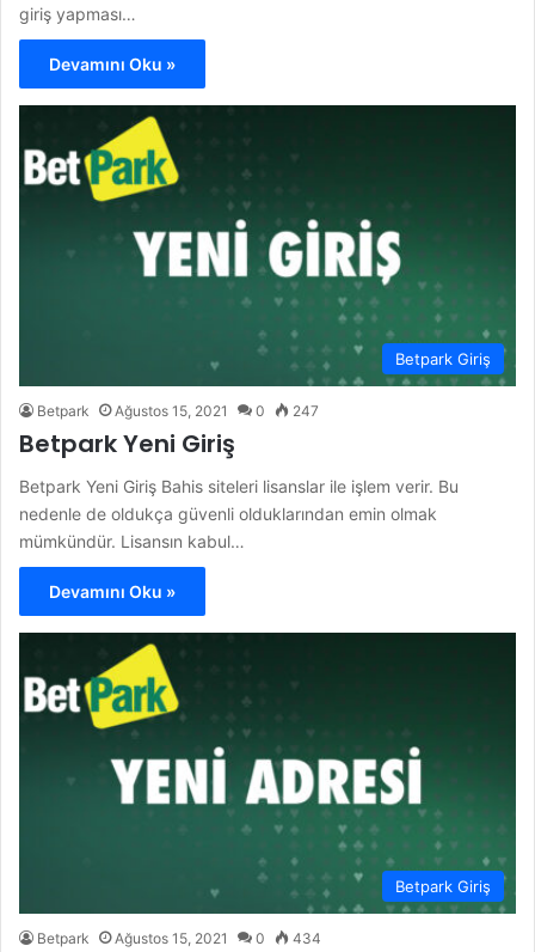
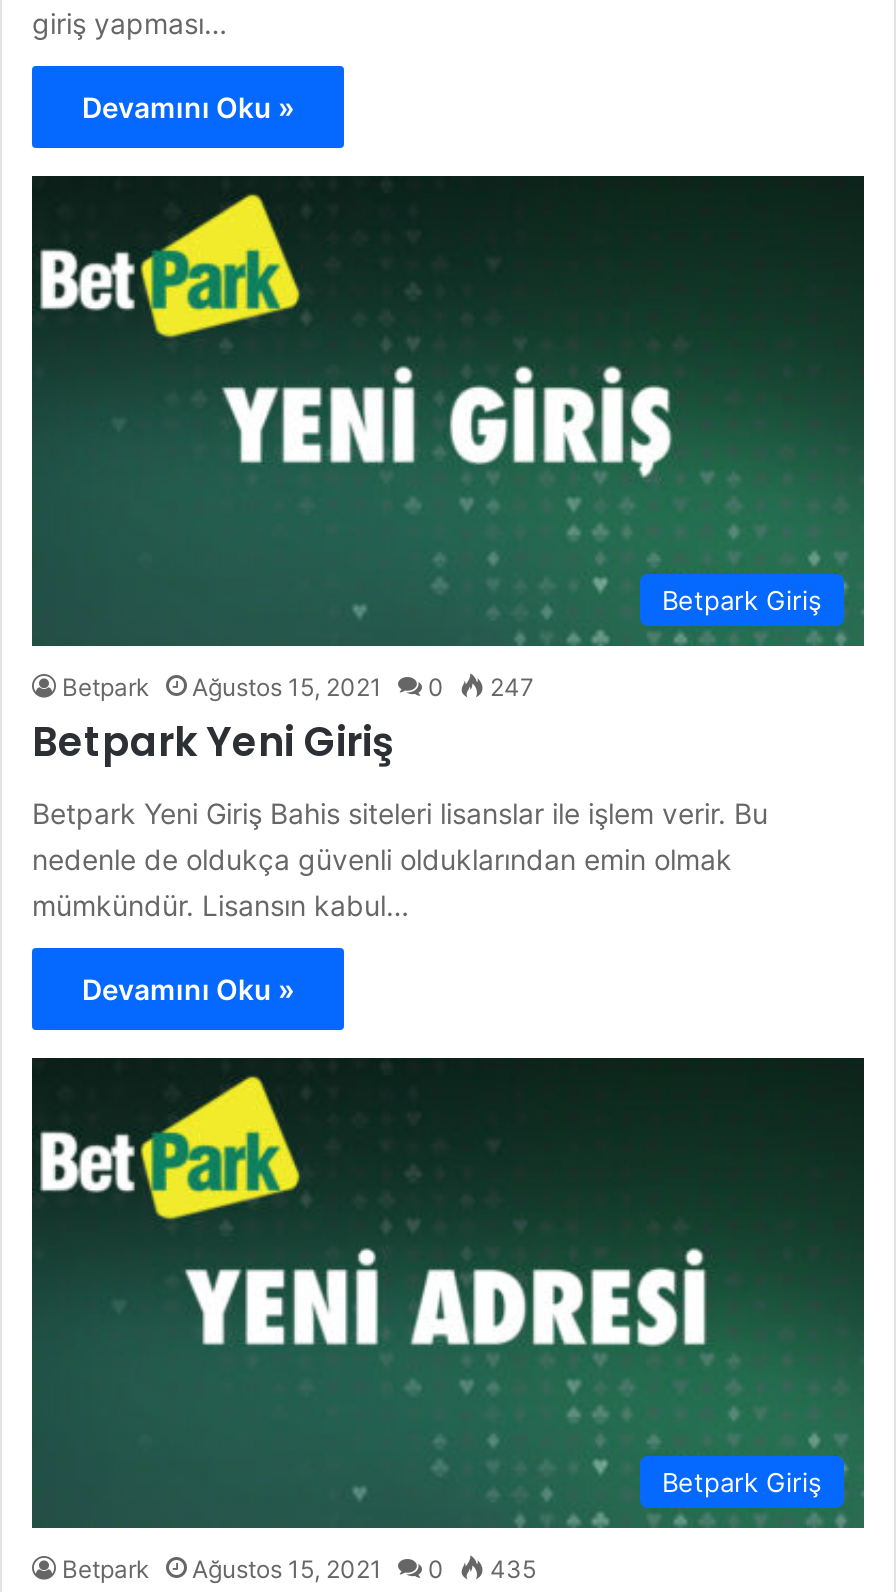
[37,929,321,947] Betpark Ağustos 15, 2021 0 434 -> [62,1553,536,1583] Betpark Ağustos 15, 2021 0 435

